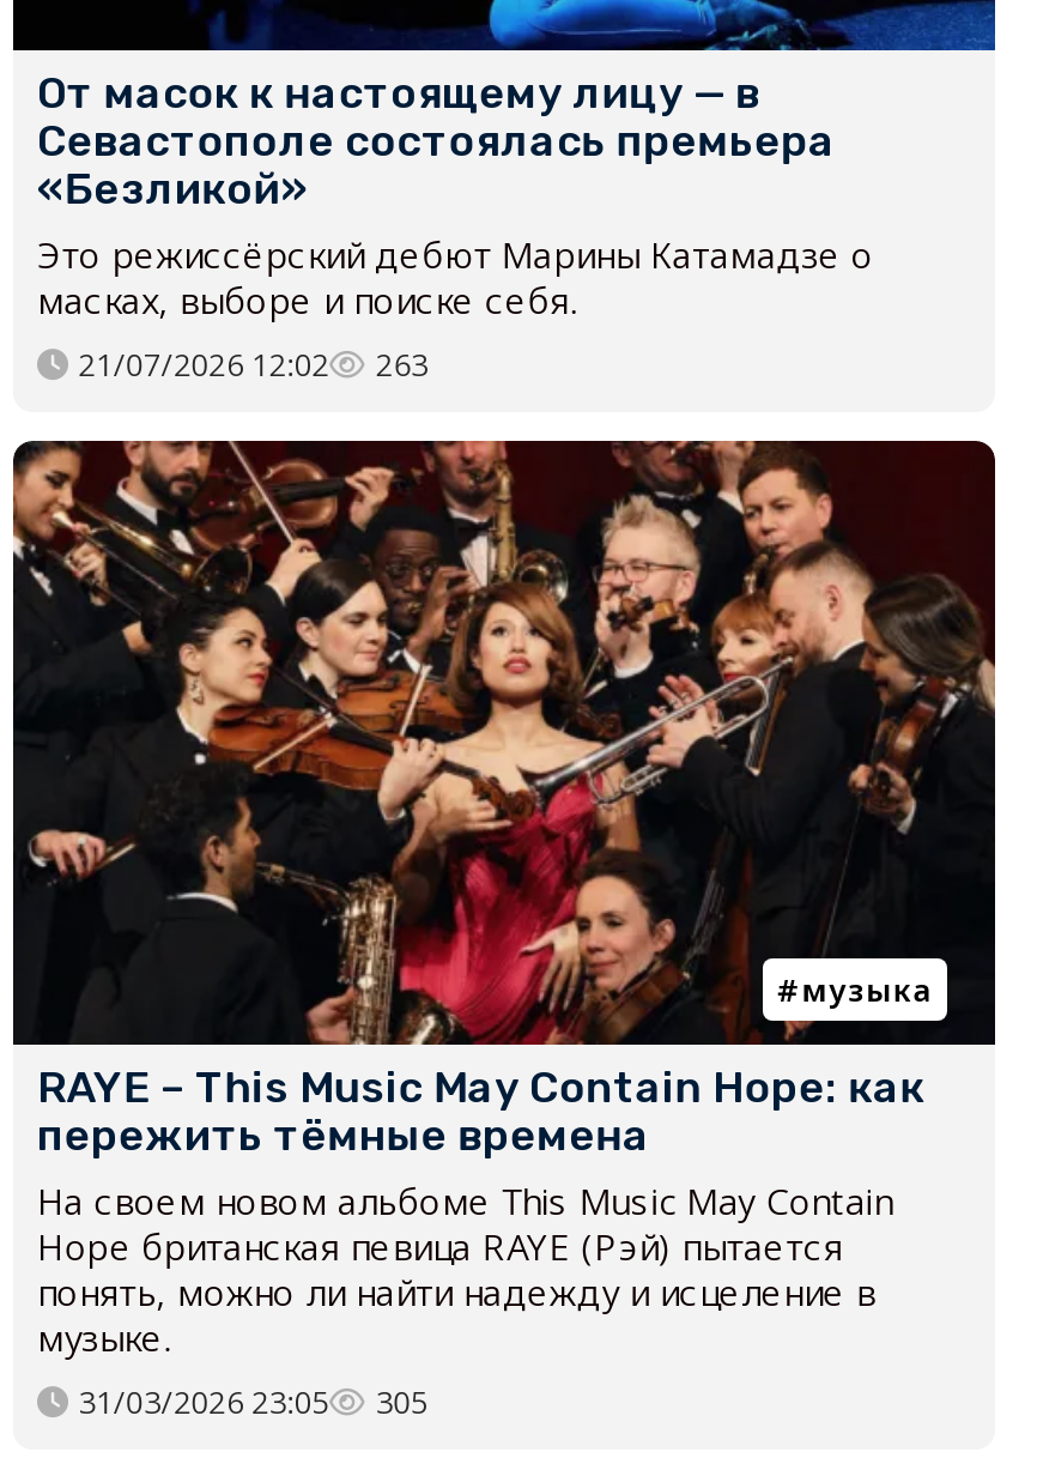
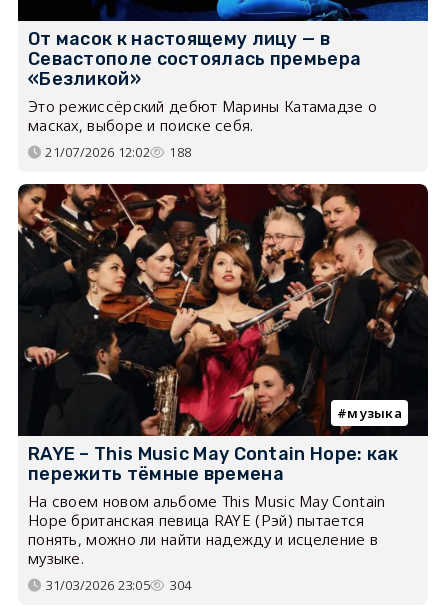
[79,342,428,386] 21/07/2026 12:02 263 -> [45,143,191,161] 21/07/2026 12:02 188
[79,1380,428,1423] 31/03/2026 23:05 305 -> [45,576,191,594] 31/03/2026 23:05 304

